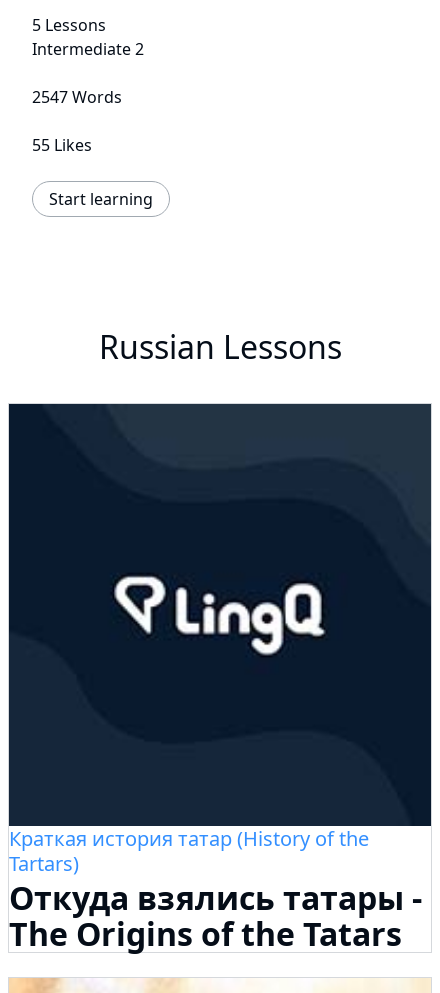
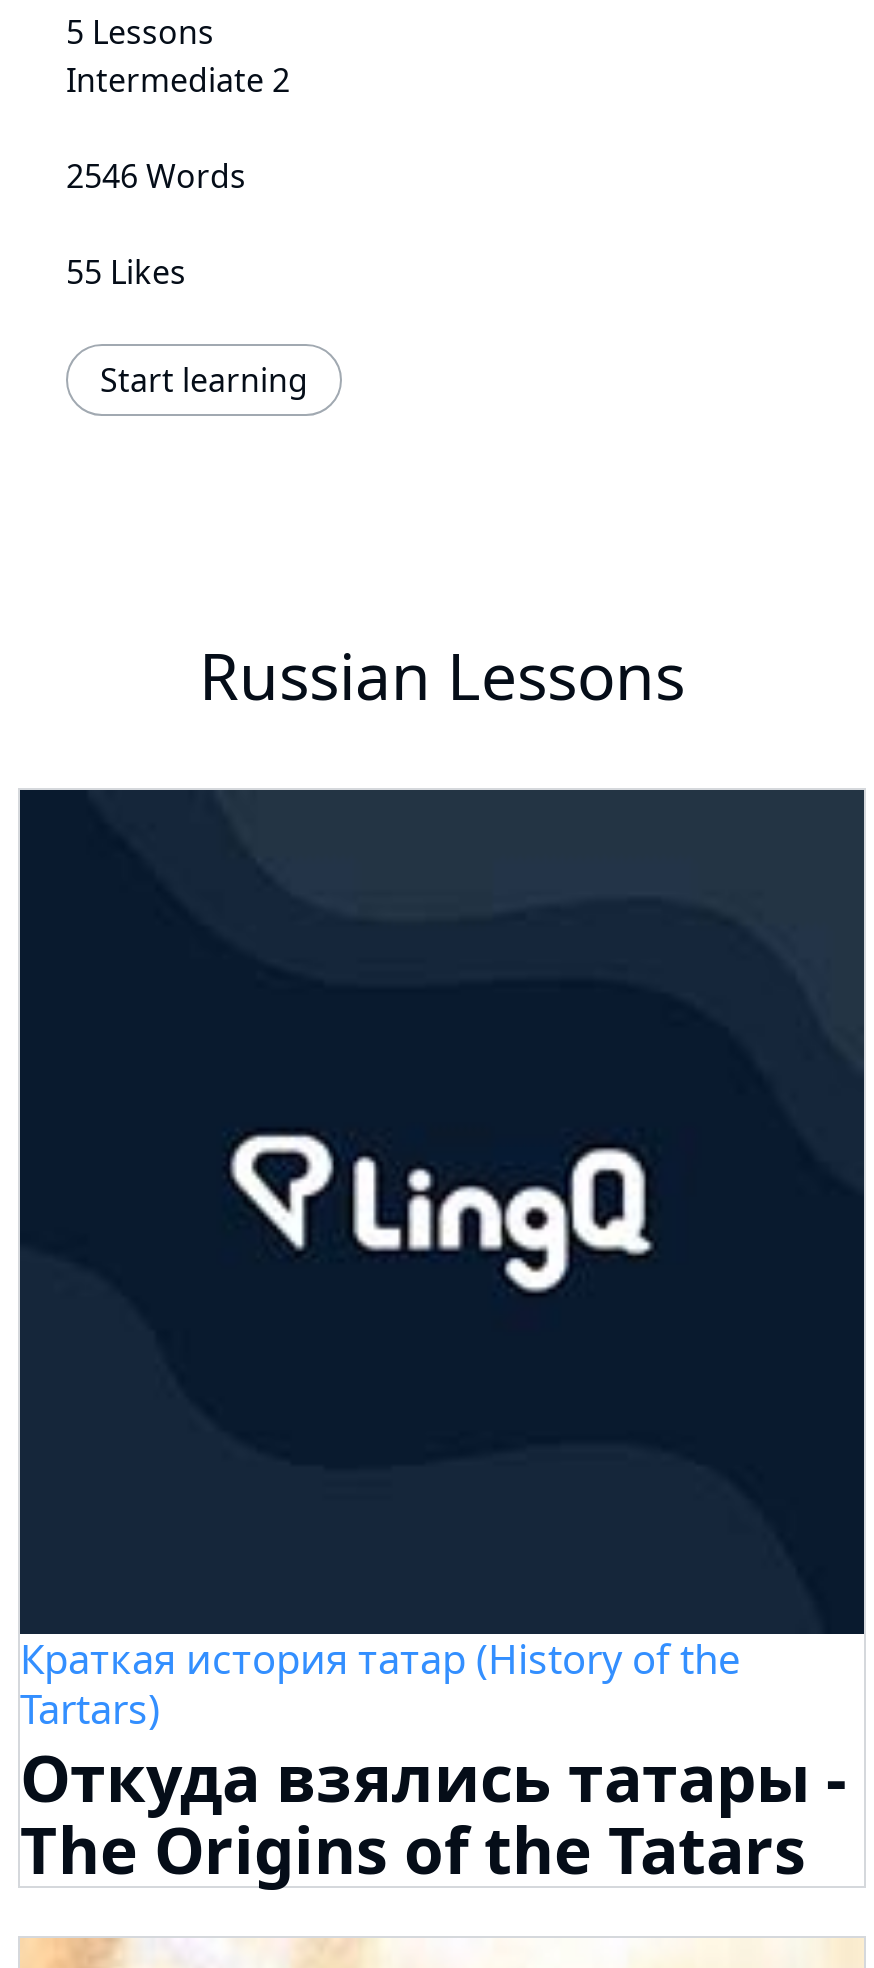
[32,86,122,108] 2547 Words -> [66,154,246,198] 2546 Words

